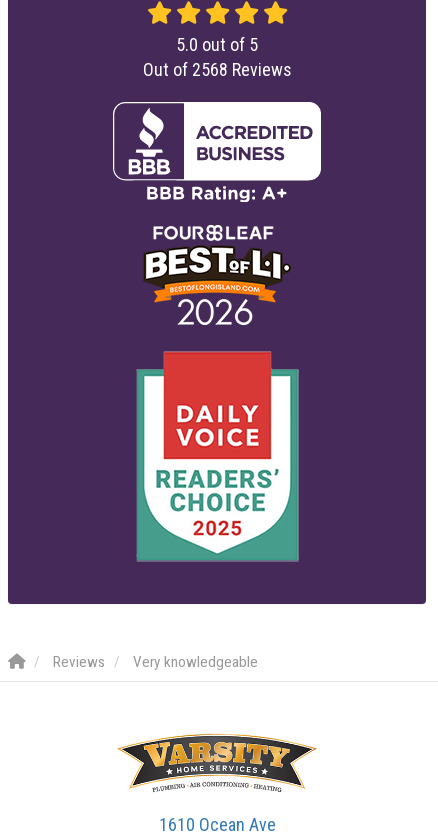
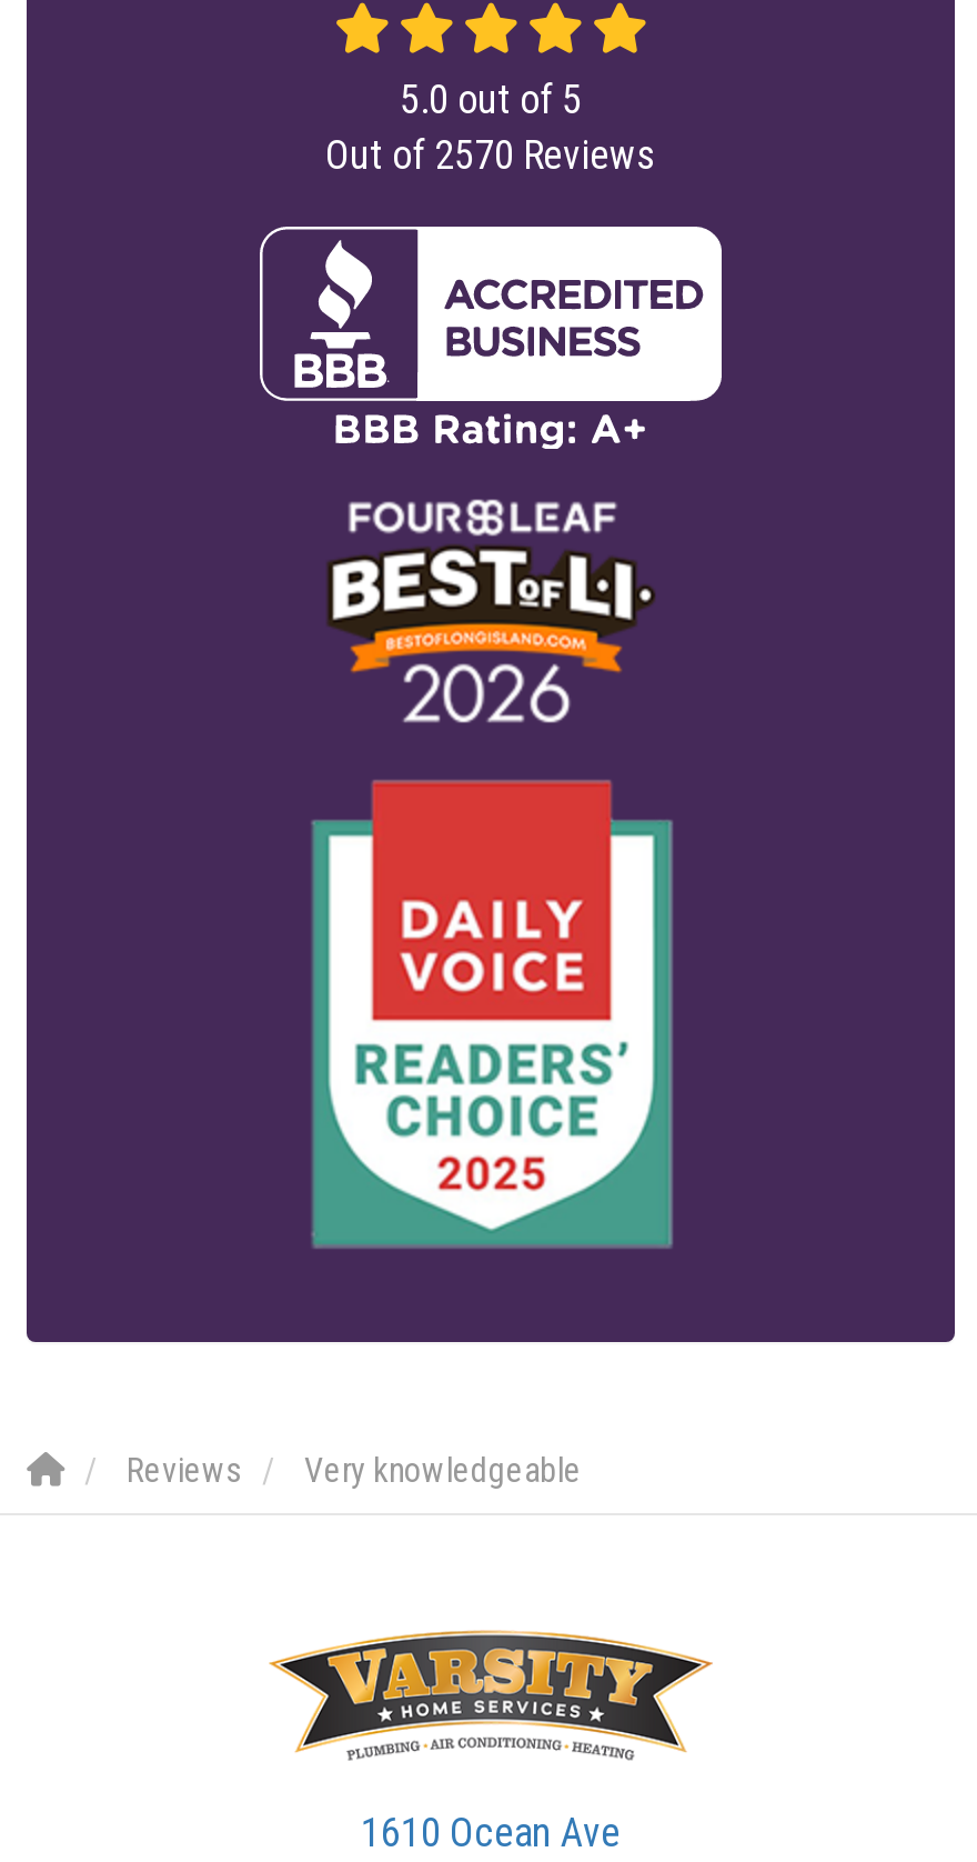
[142,59,291,80] Out of 2568 Reviews -> [325,131,656,177] Out of 2570 Reviews

